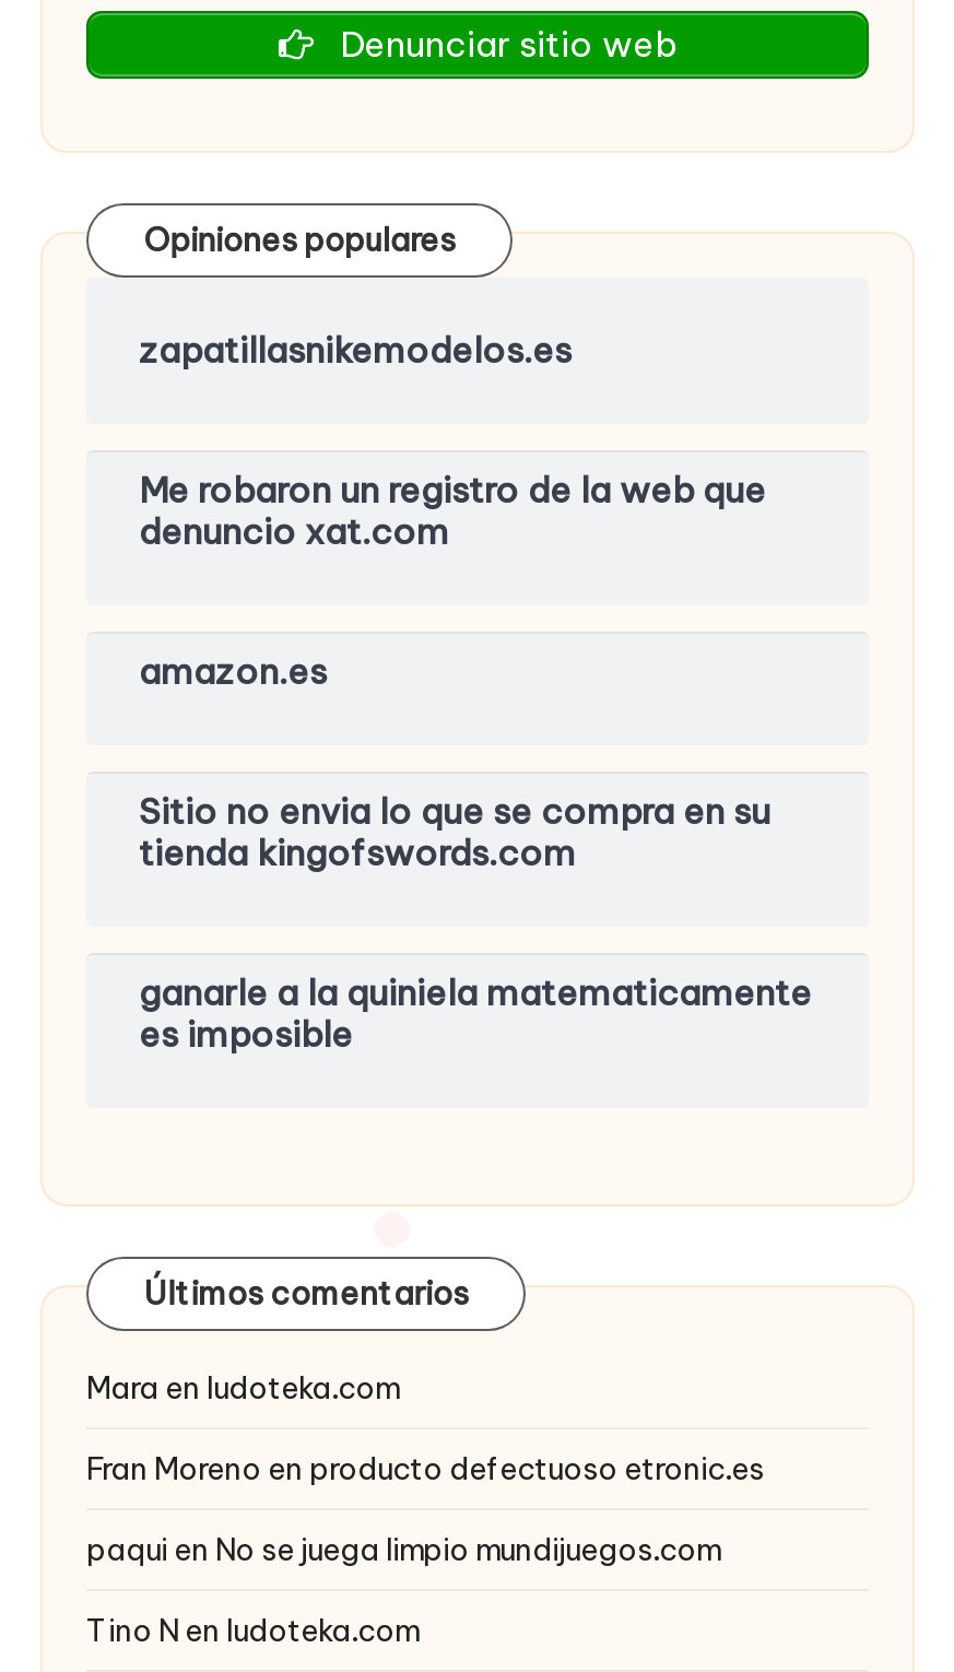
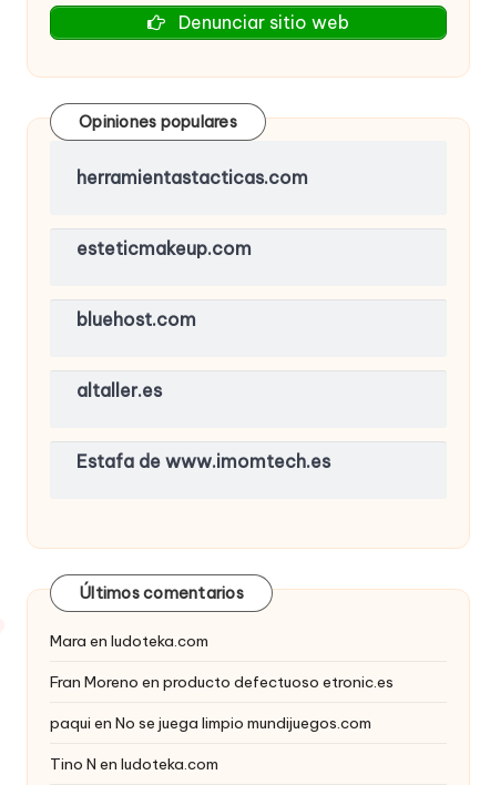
[139,328,572,372] zapatillasnikemodelos.es -> [76,167,308,189] herramientastacticas.com
[139,468,766,553] Me robaron un registro de la web que | denuncio xat.com -> [76,237,252,260] esteticmakeup.com
[139,650,327,693] amazon.es -> [76,308,196,331] bluehost.com
[139,789,770,875] Sitio no envia lo que se compra en su | tienda kingofswords.com -> [76,379,162,402] altaller.es
[139,971,812,1056] ganarle a la quiniela matematicamente | es imposible -> [76,450,330,473] Estafa de www.imomtech.es

